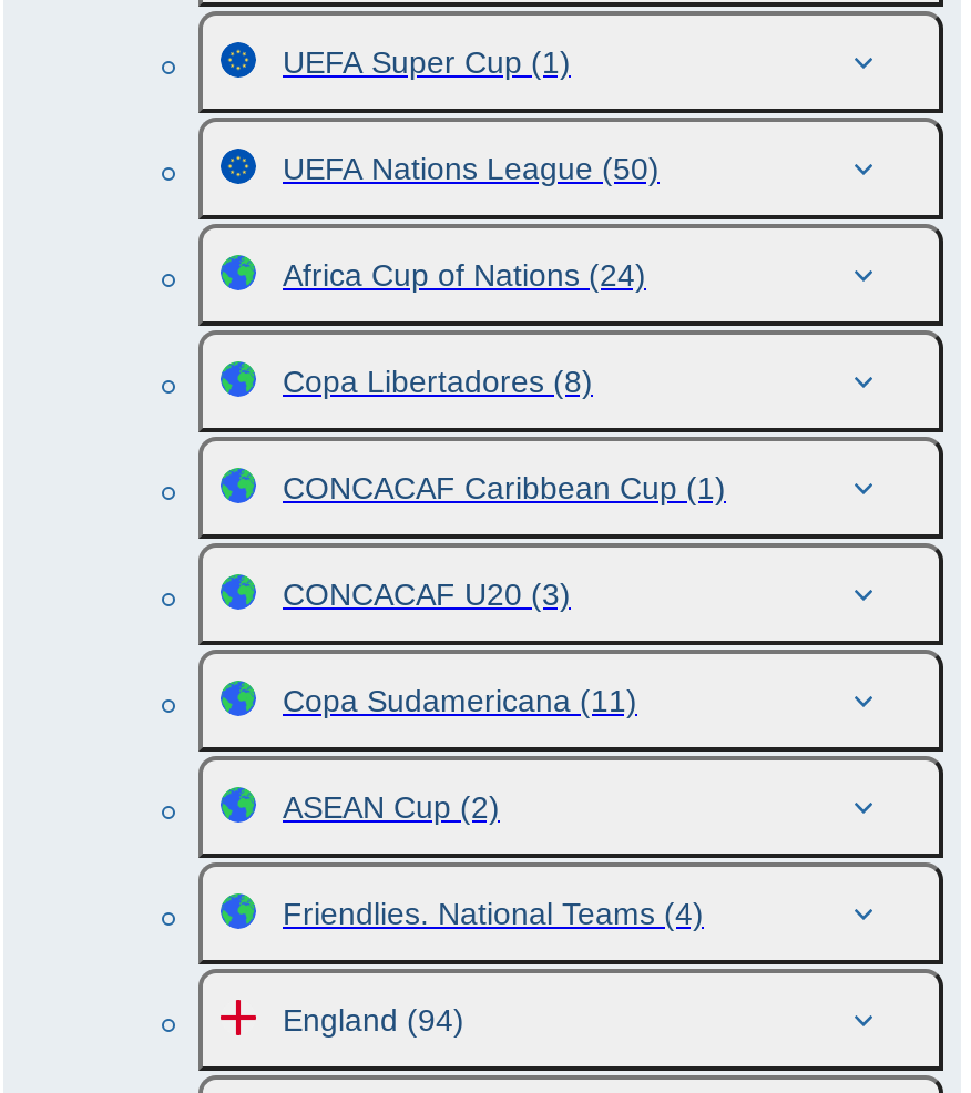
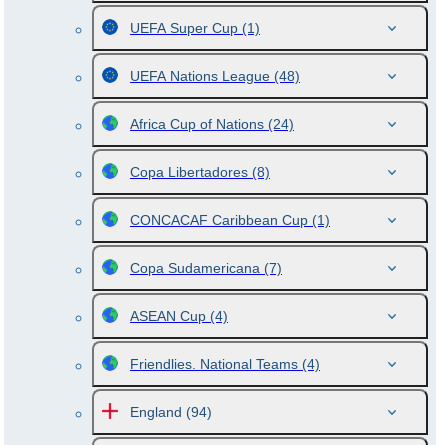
[283,151,660,186] UEFA Nations League (50) -> [130,68,300,84] UEFA Nations League (48)
[283,576,637,825] CONCACAF U20 (3) | Copa Sudamericana (11) | ASEAN Cup (2) -> [130,260,282,324] Copa Sudamericana (7) | ASEAN Cup (4)

